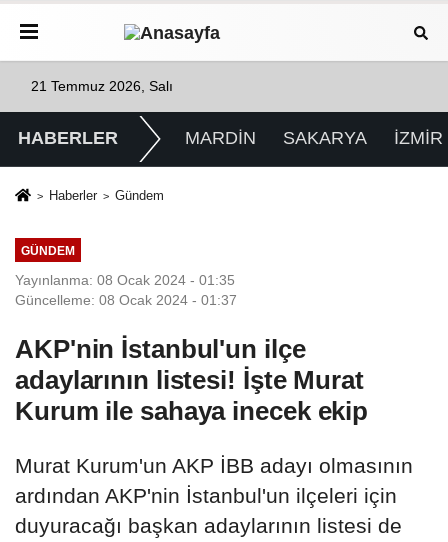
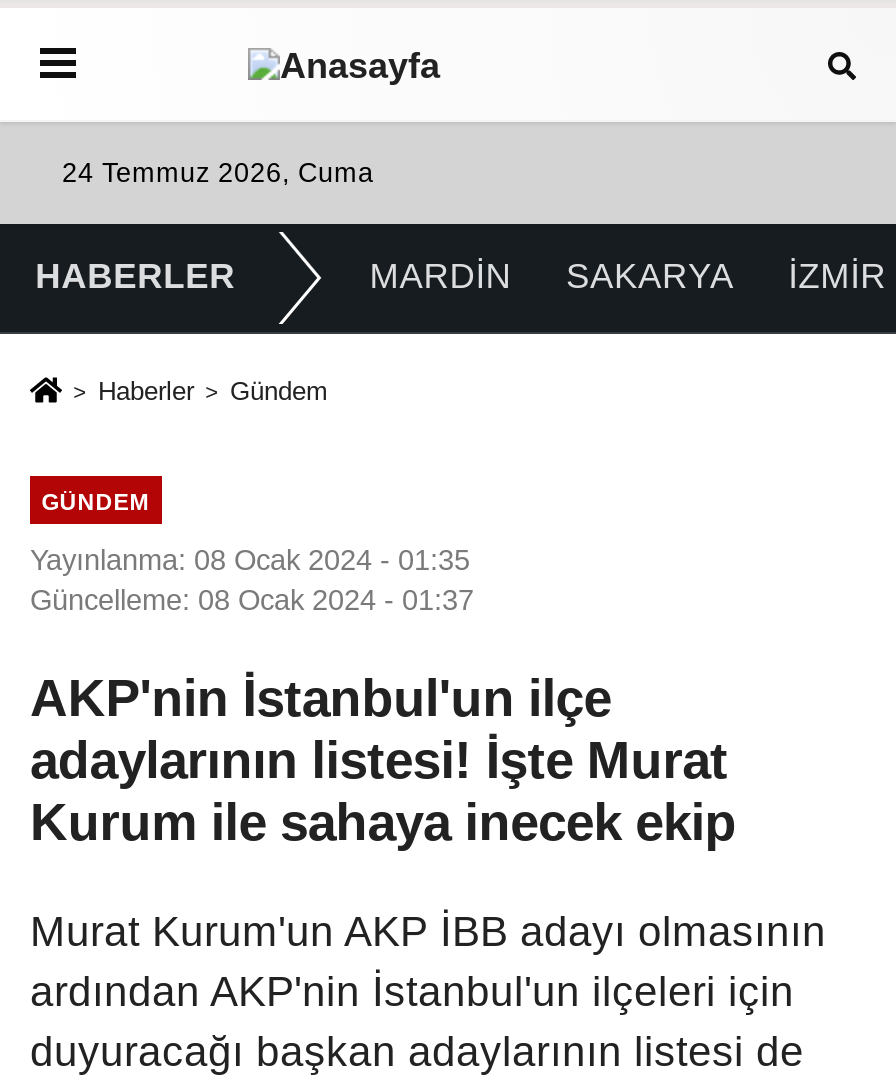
[31,79,173,94] 21 Temmuz 2026, Salı -> [62,158,374,188] 24 Temmuz 2026, Cuma

